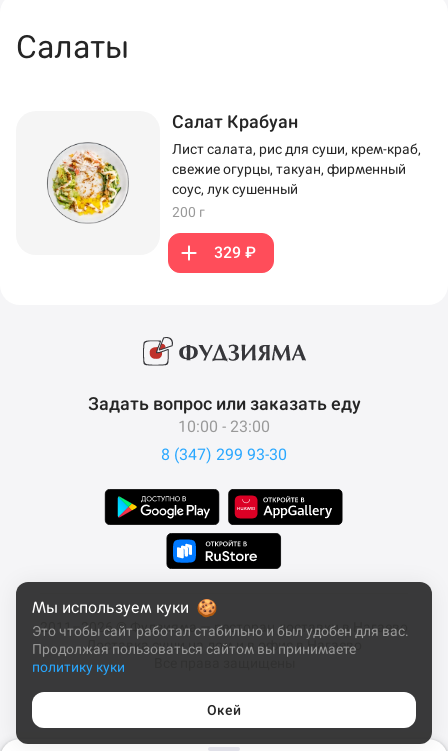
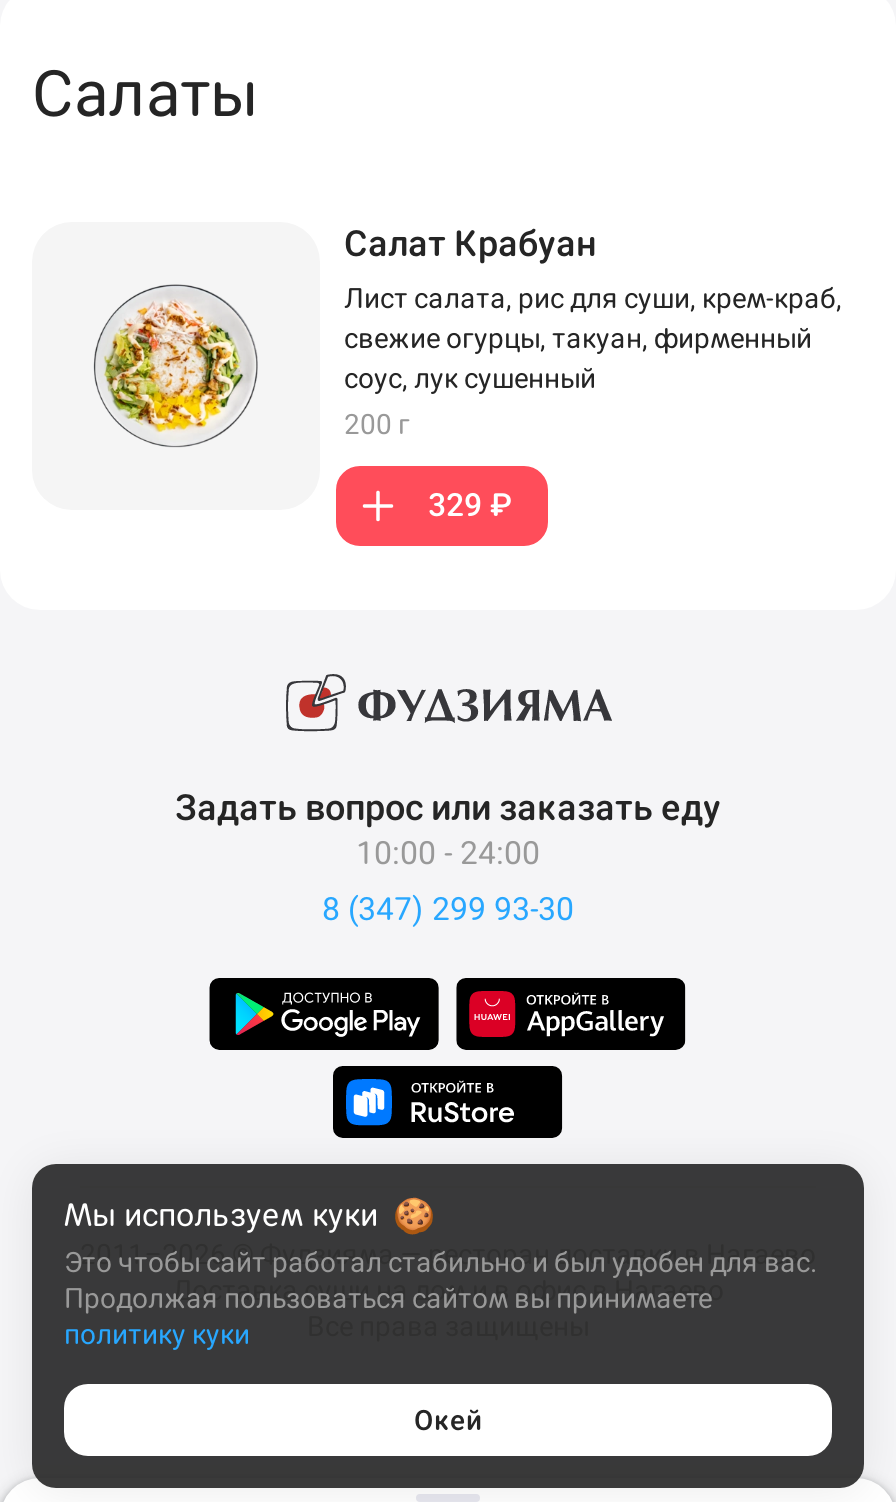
[178,417,270,436] 10:00 - 23:00 -> [356,834,540,872] 10:00 - 24:00

